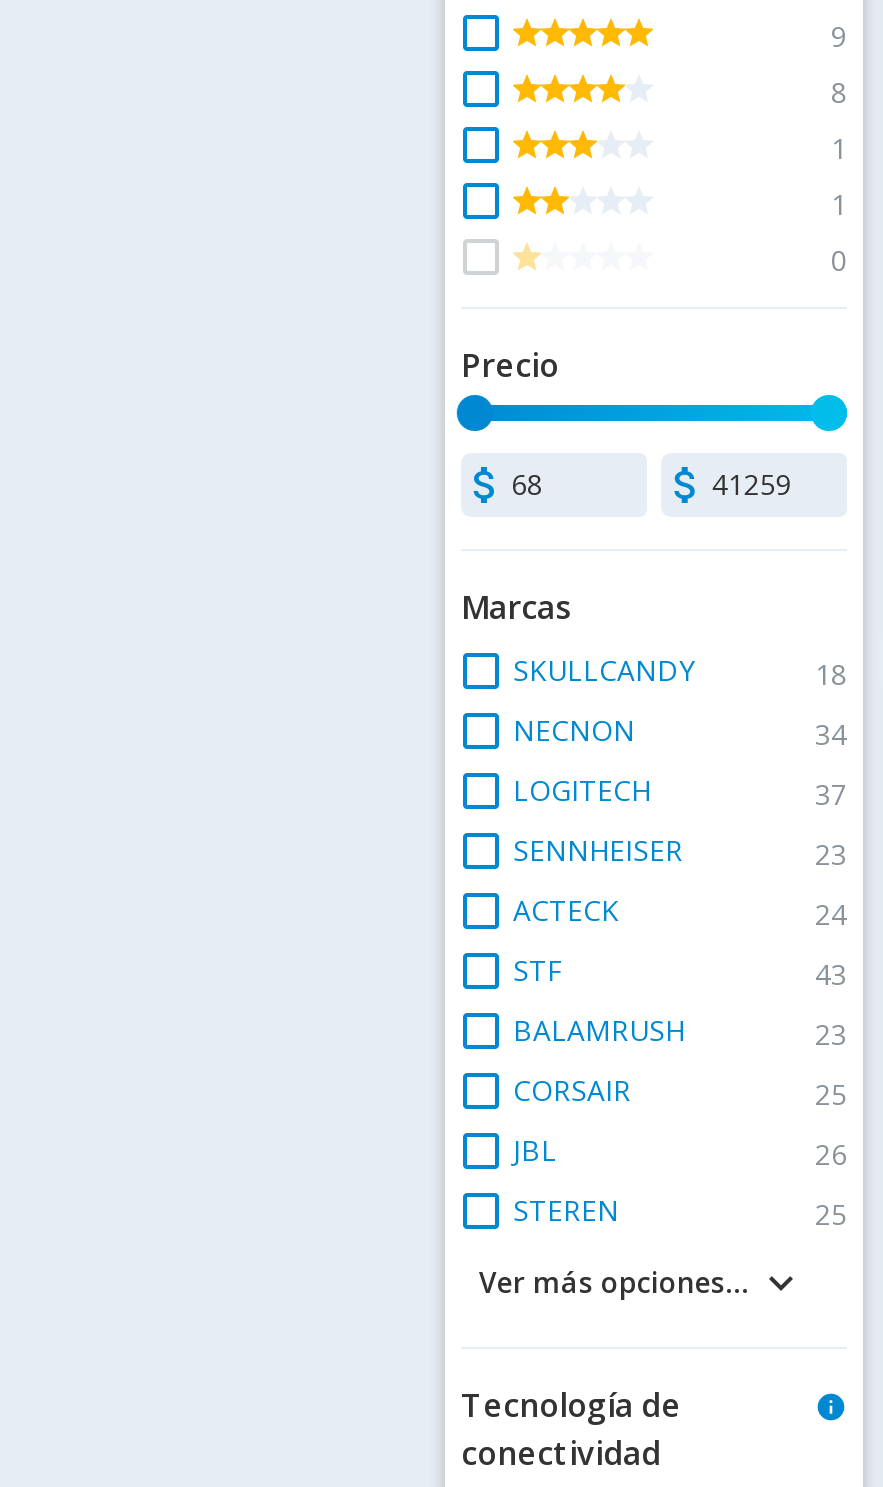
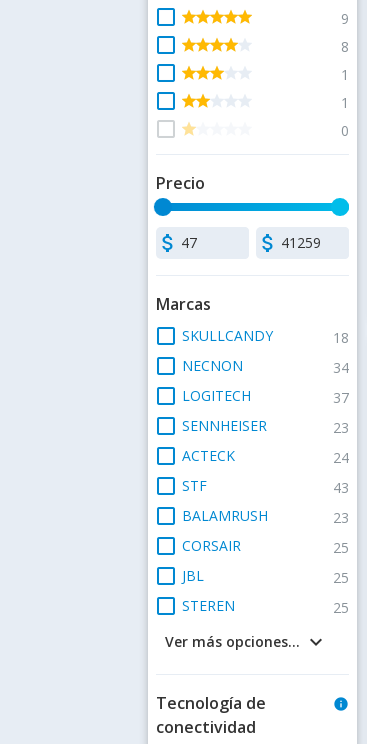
[815,1134,847,1172] 26 -> [333,568,349,587] 25

